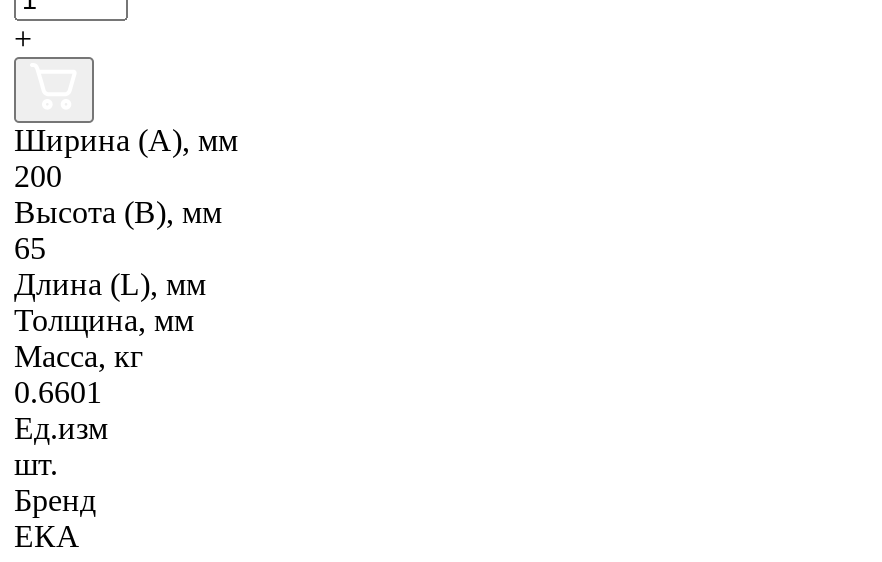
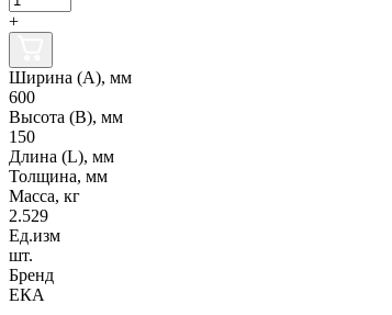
[14,159,62,193] 200 -> [9,88,35,106] 600
[14,231,46,265] 65 -> [9,127,35,146] 150
[14,375,102,409] 0.6601 -> [9,206,48,225] 2.529

